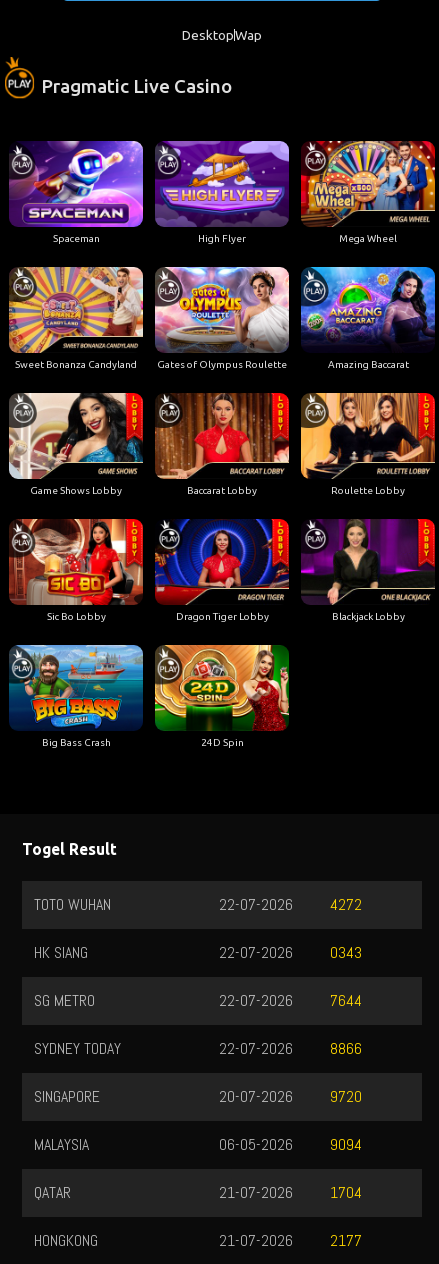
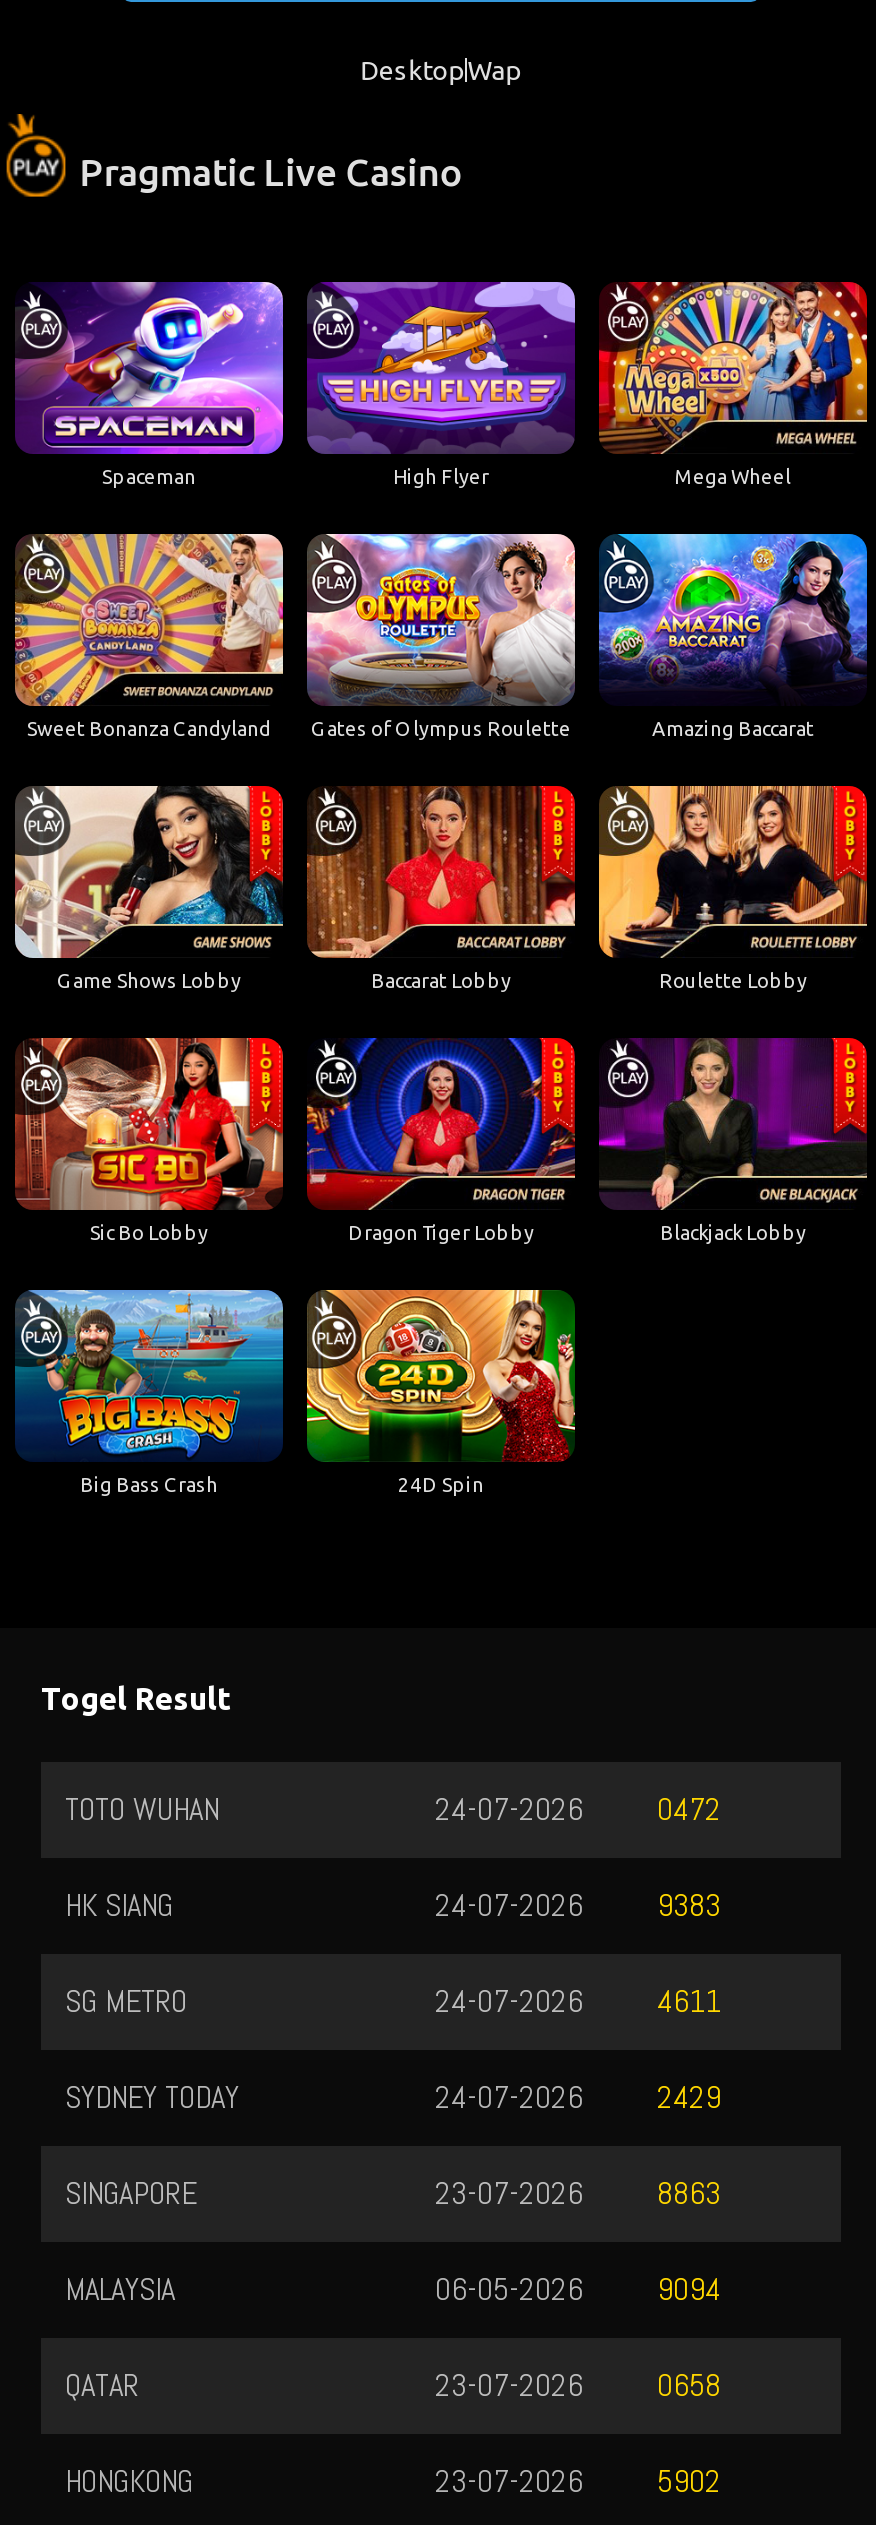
[219,895,293,915] 22-07-2026 -> [435,1789,583,1829] 24-07-2026
[330,895,362,915] 4272 -> [657,1790,721,1830] 0472
[219,943,293,963] 22-07-2026 -> [435,1885,583,1925] 24-07-2026
[330,943,362,963] 0343 -> [657,1886,721,1926] 9383
[219,991,293,1011] 22-07-2026 -> [435,1981,583,2021] 24-07-2026
[330,991,362,1011] 7644 -> [657,1982,721,2022] 4611
[219,1039,293,1059] 22-07-2026 -> [435,2077,583,2117] 24-07-2026
[330,1039,362,1059] 8866 -> [657,2078,721,2118] 2429
[219,1087,293,1107] 20-07-2026 -> [435,2173,583,2213] 23-07-2026
[330,1087,362,1107] 9720 -> [657,2174,721,2214] 8863
[219,1183,293,1203] 21-07-2026 -> [435,2365,583,2405] 23-07-2026
[330,1183,362,1203] 1704 -> [657,2366,721,2406] 0658
[219,1231,293,1251] 21-07-2026 -> [435,2461,583,2501] 23-07-2026
[330,1231,362,1251] 2177 -> [657,2462,721,2502] 5902

